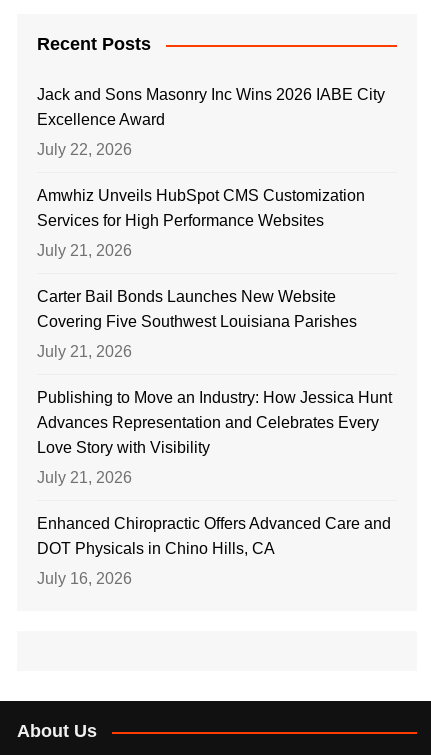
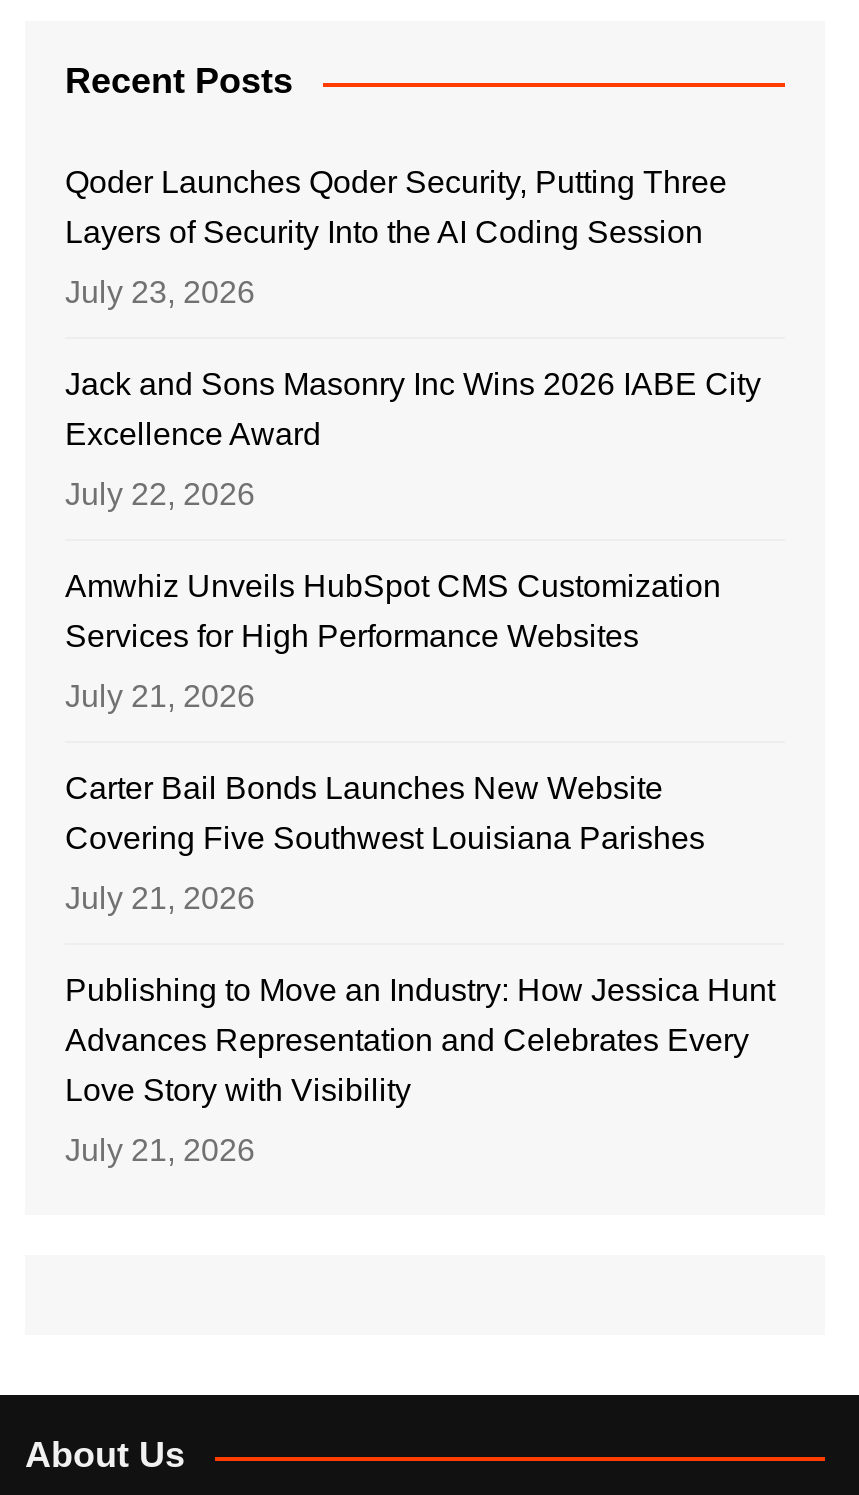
none -> [65,165,727,309] Qoder Launches Qoder Security, Putting Three | Layers of Security Into the AI Coding Session | July 23, 2026
moved [37,86,392,486] -> [65,367,775,1167]: Jack and Sons Masonry Inc Wins 2026 IABE City | Excellence Award | July 22, 2026 | ... | Love Story with Visibility | July 21, 2026
[37,515,391,587] Enhanced Chiropractic Offers Advanced Care and | DOT Physicals in Chino Hills, CA | July 16, 2026 -> none

